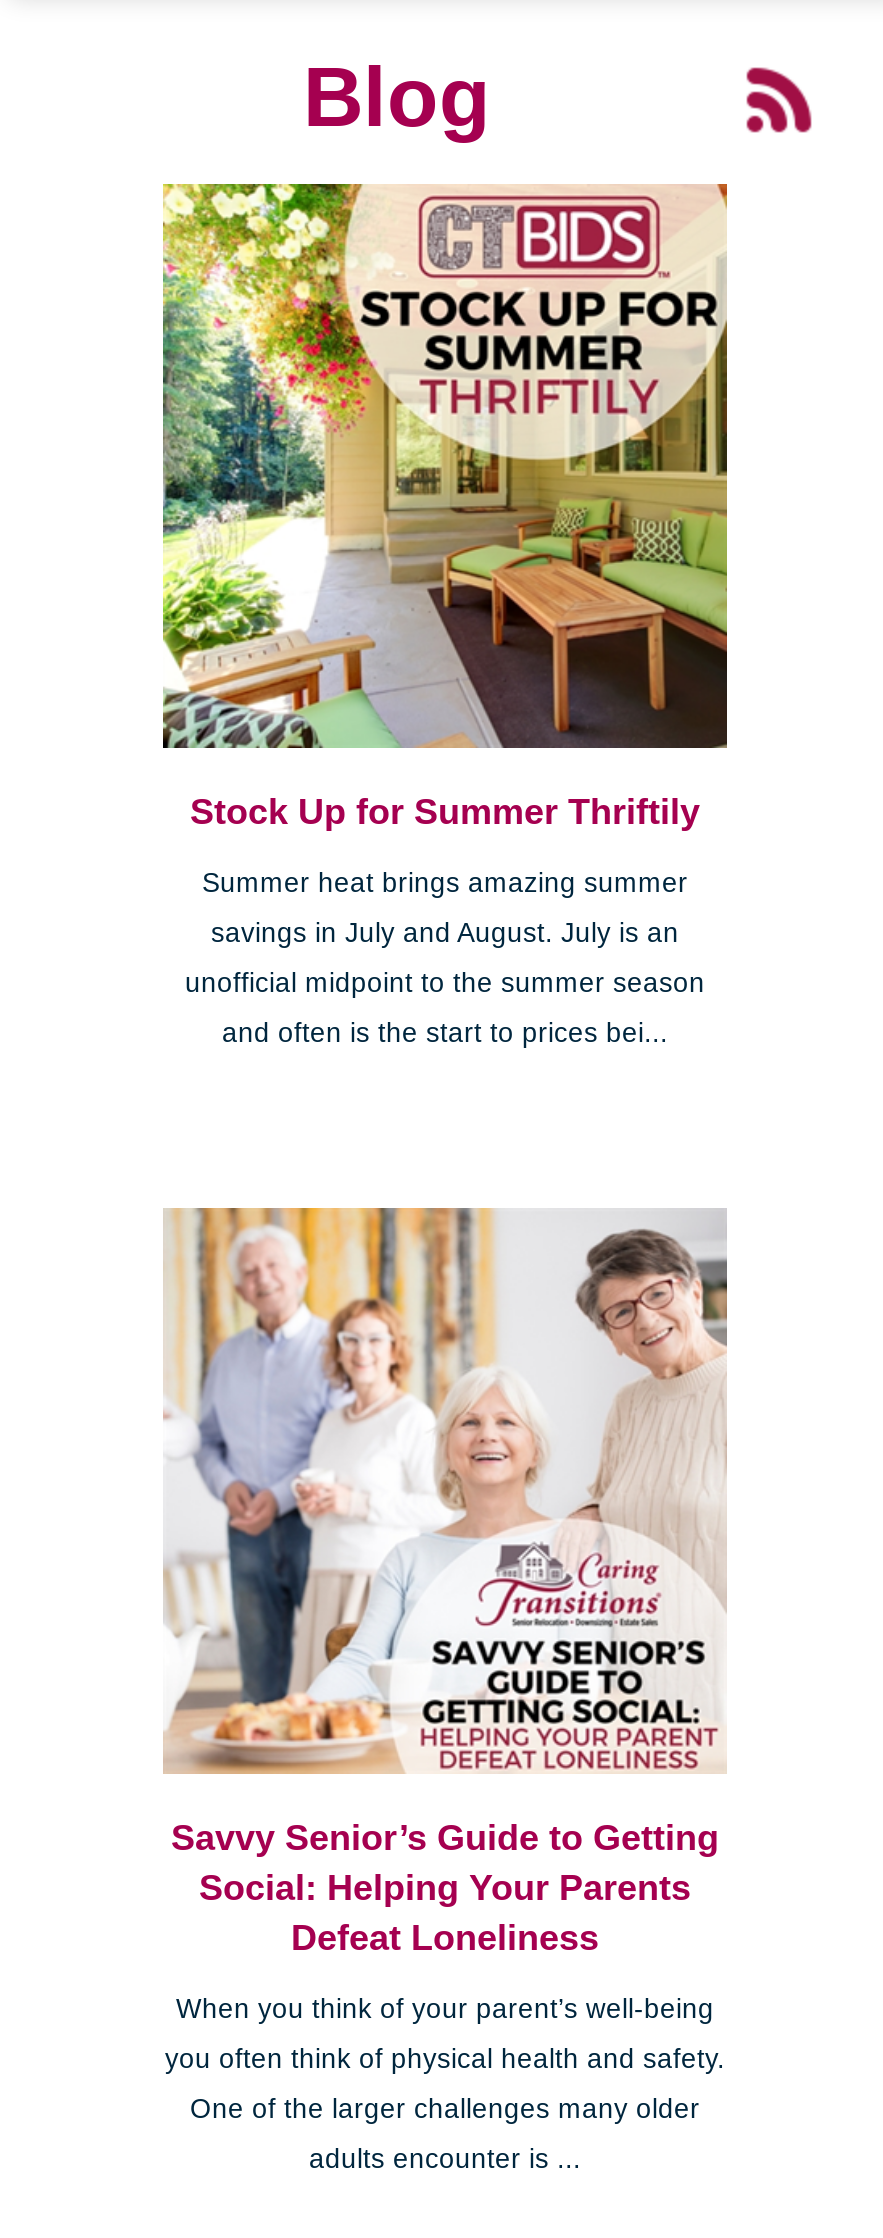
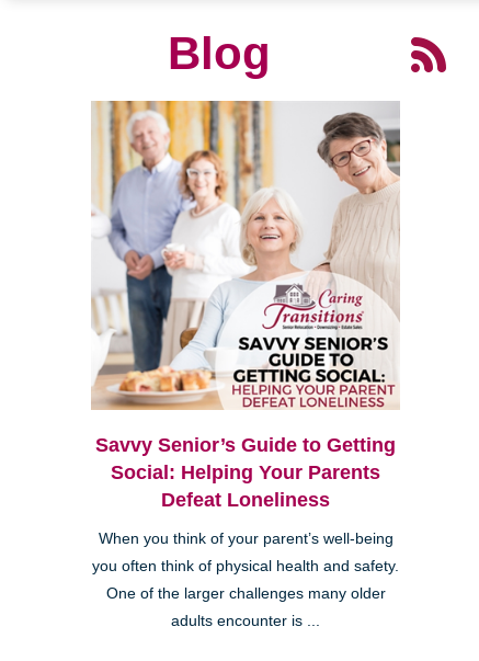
[161,182,729,1049] [image] | Stock Up for Summer Thriftily | Summer heat brings amazing summer | savings in July and August. July is an | unofficial midpoint to the summer season | and often is the start to prices bei... -> none

